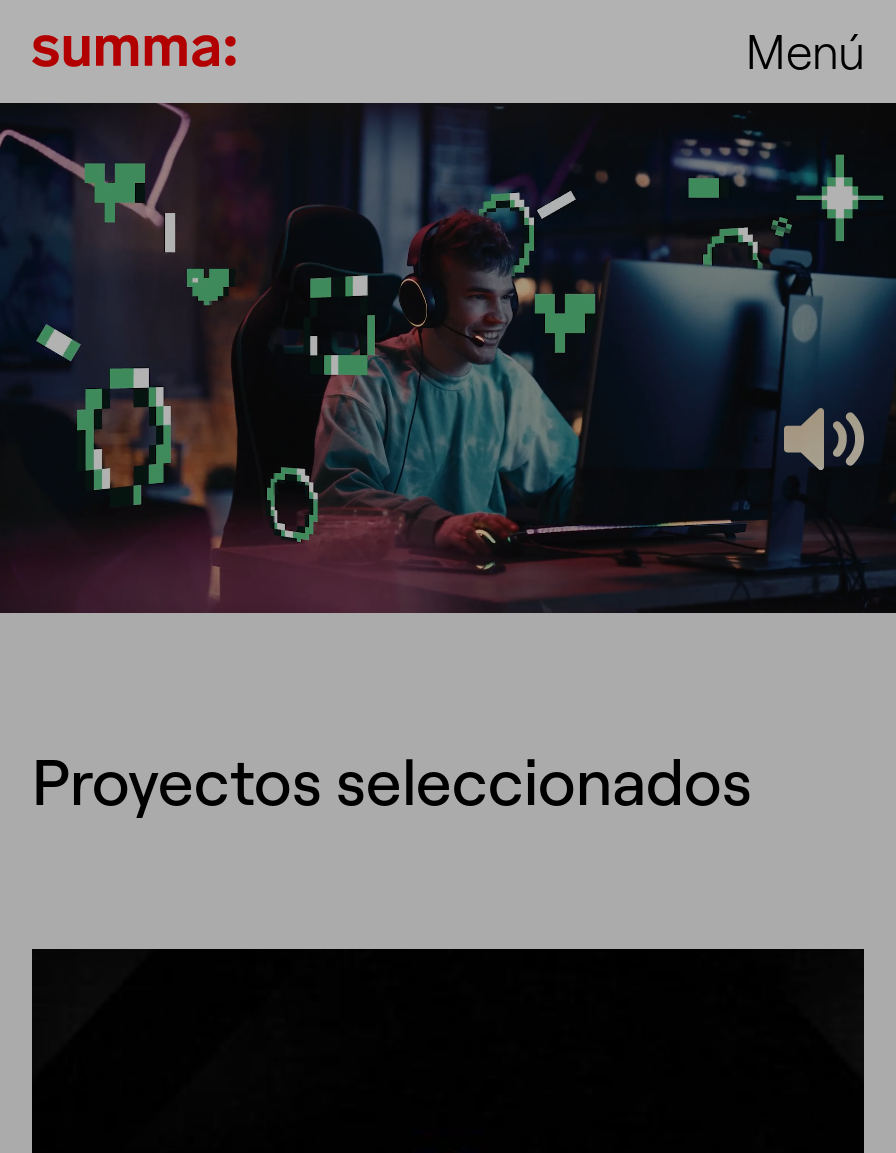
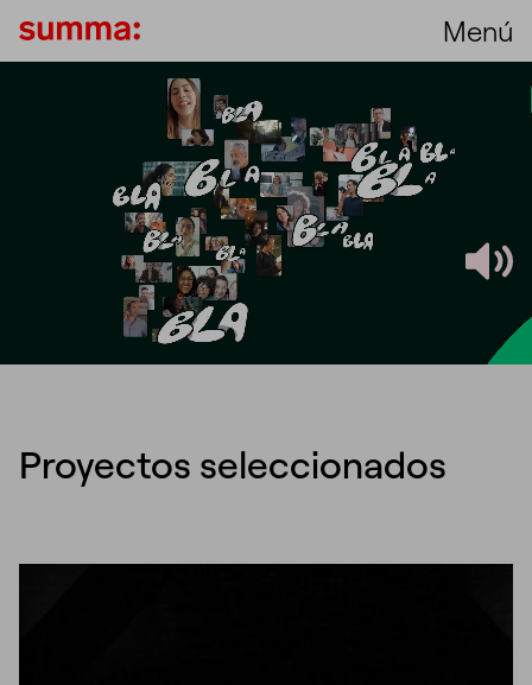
[6,101,890,615] [image] -> [4,61,528,366] [image]

